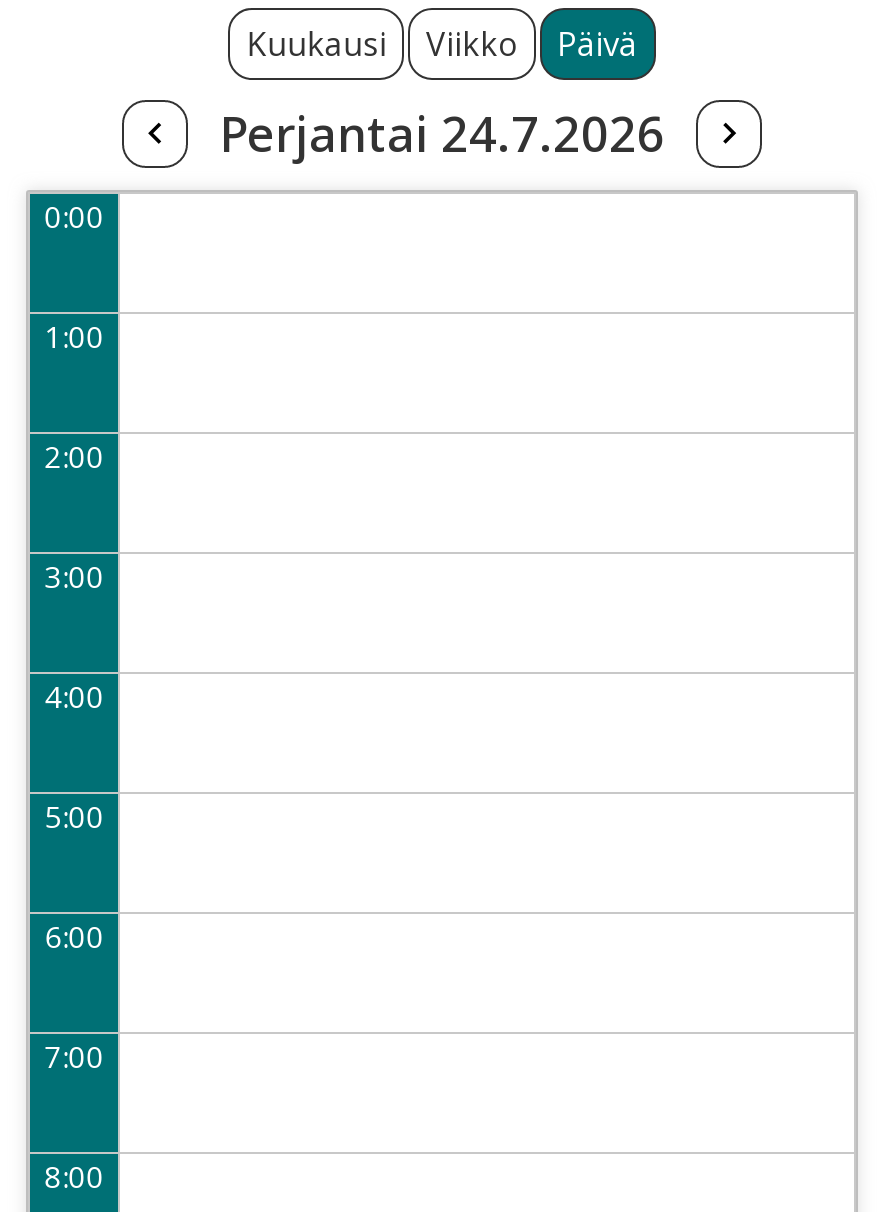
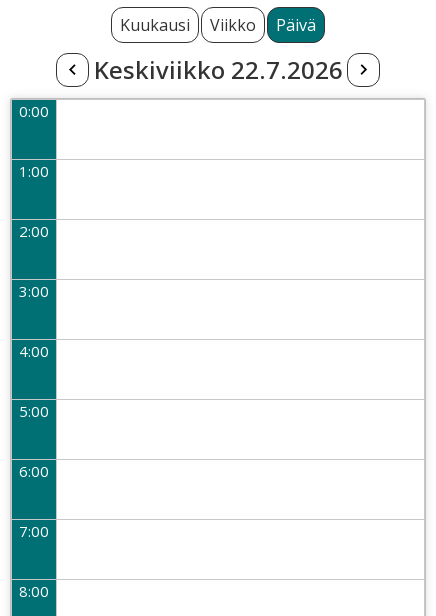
[219,100,665,166] Perjantai 24.7.2026 -> [93,53,342,86] Keskiviikko 22.7.2026

